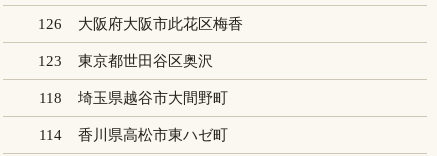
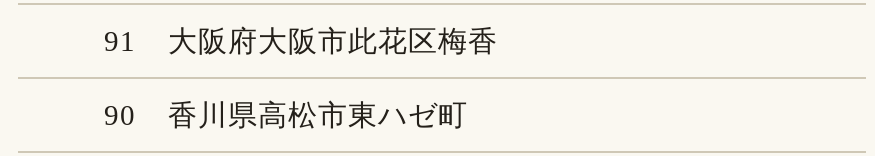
[38,16,243,32] 126 大阪府大阪市此花区梅香 -> [104,25,498,57] 91 大阪府大阪市此花区梅香
[38,53,228,143] 123 | 東京都世田谷区奥沢 | 118 | 埼玉県越谷市大間野町 | 114 -> [104,99,136,131] 90

